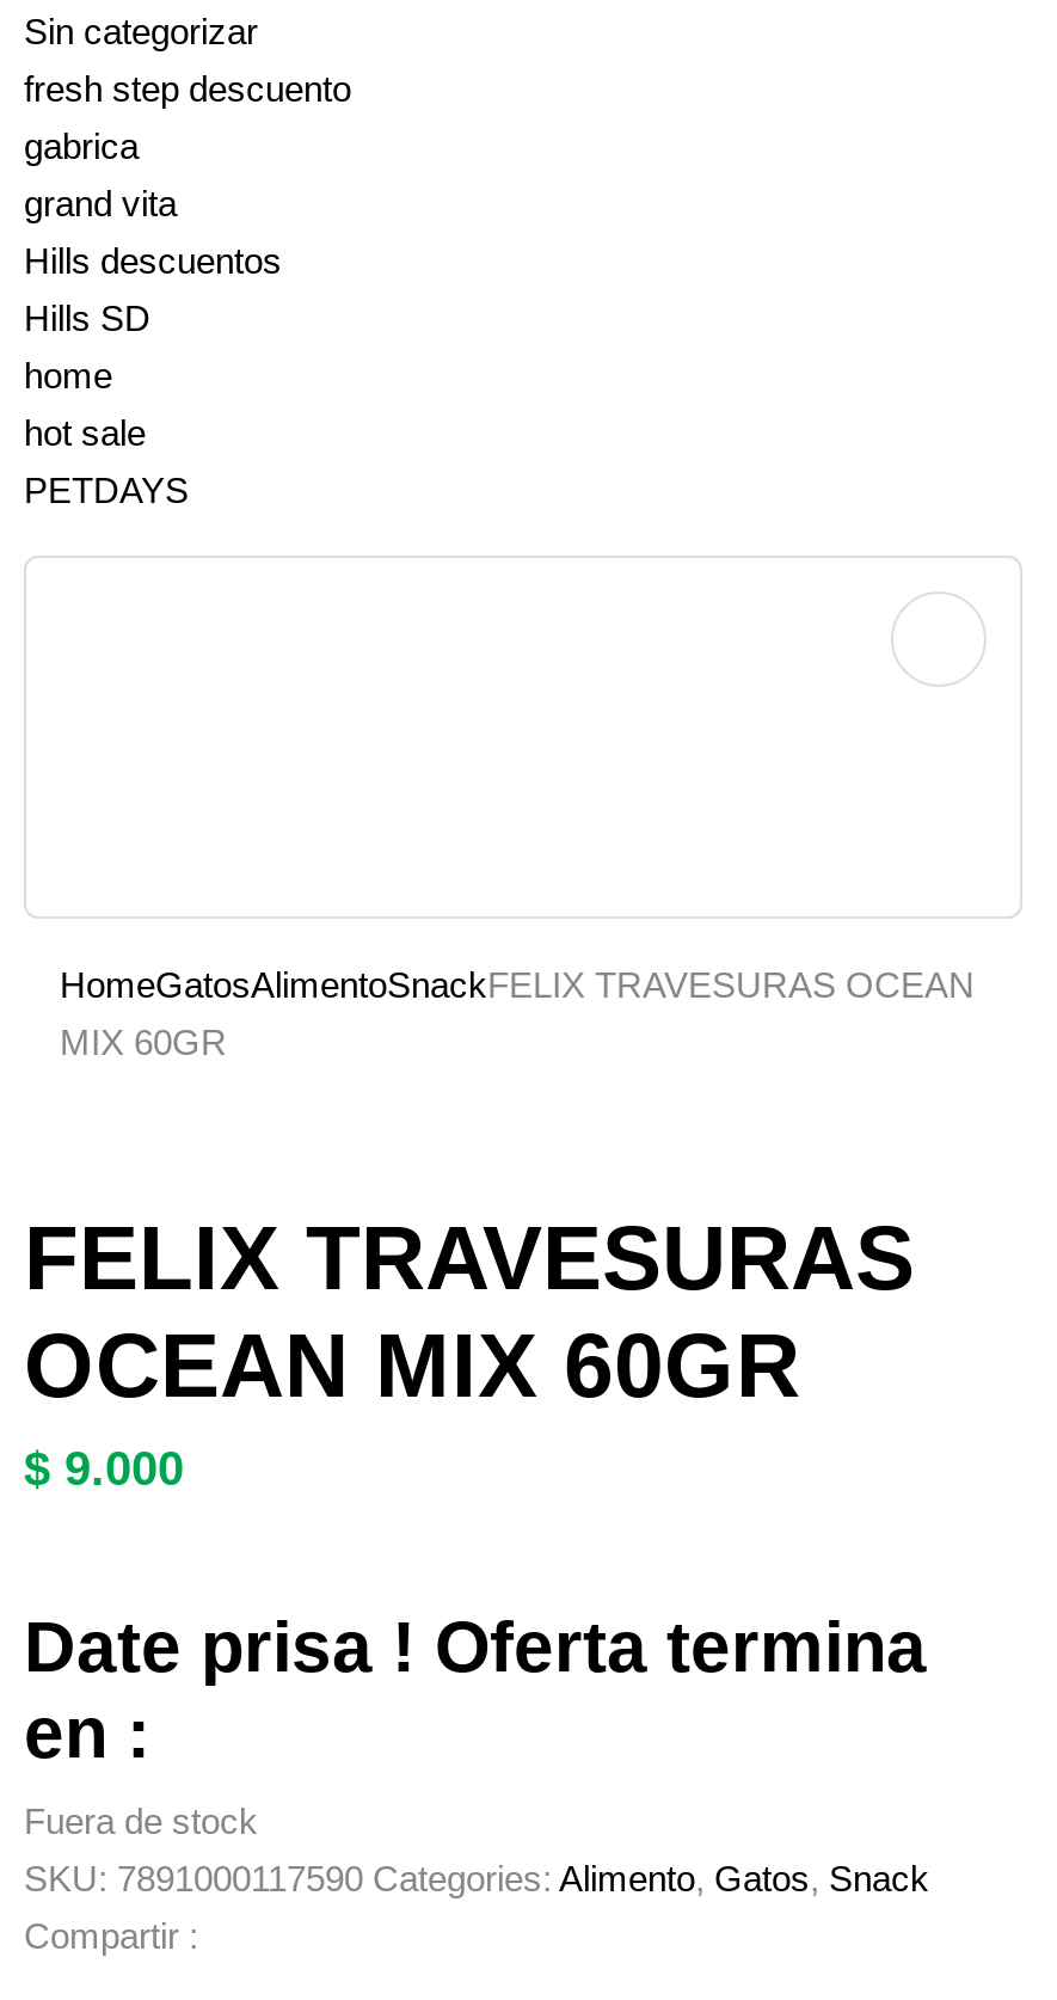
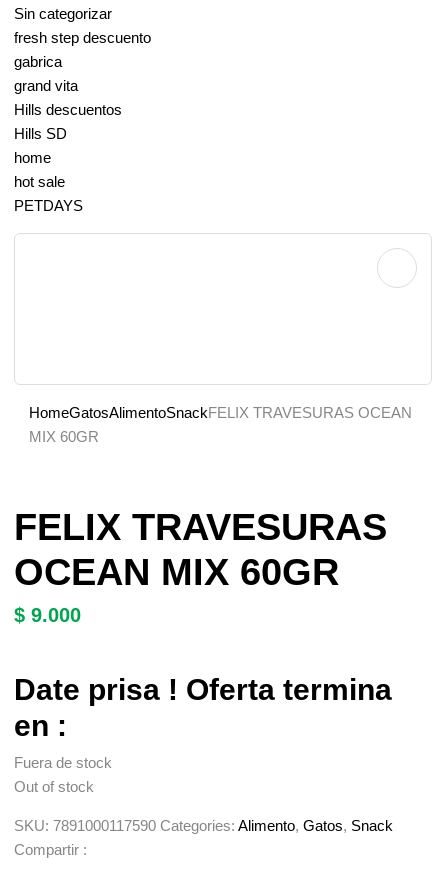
none -> [14,778,94,795] Out of stock

